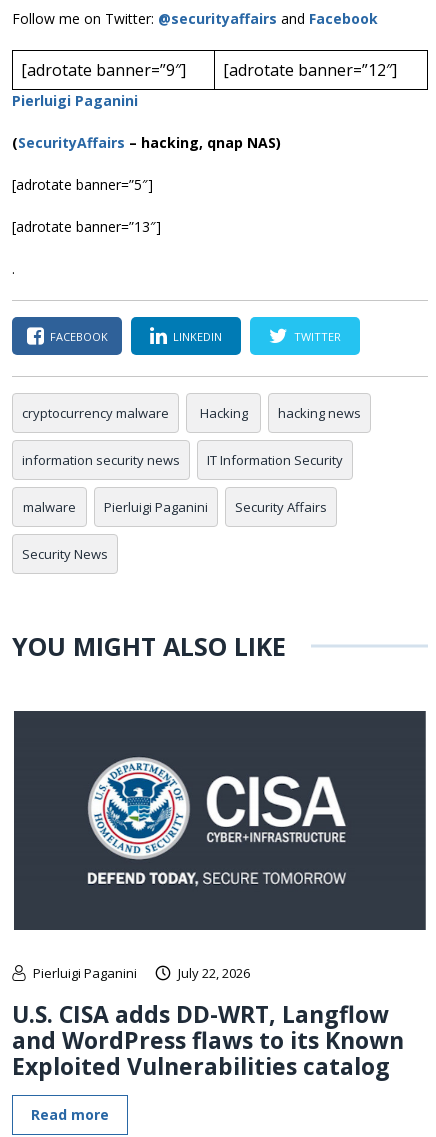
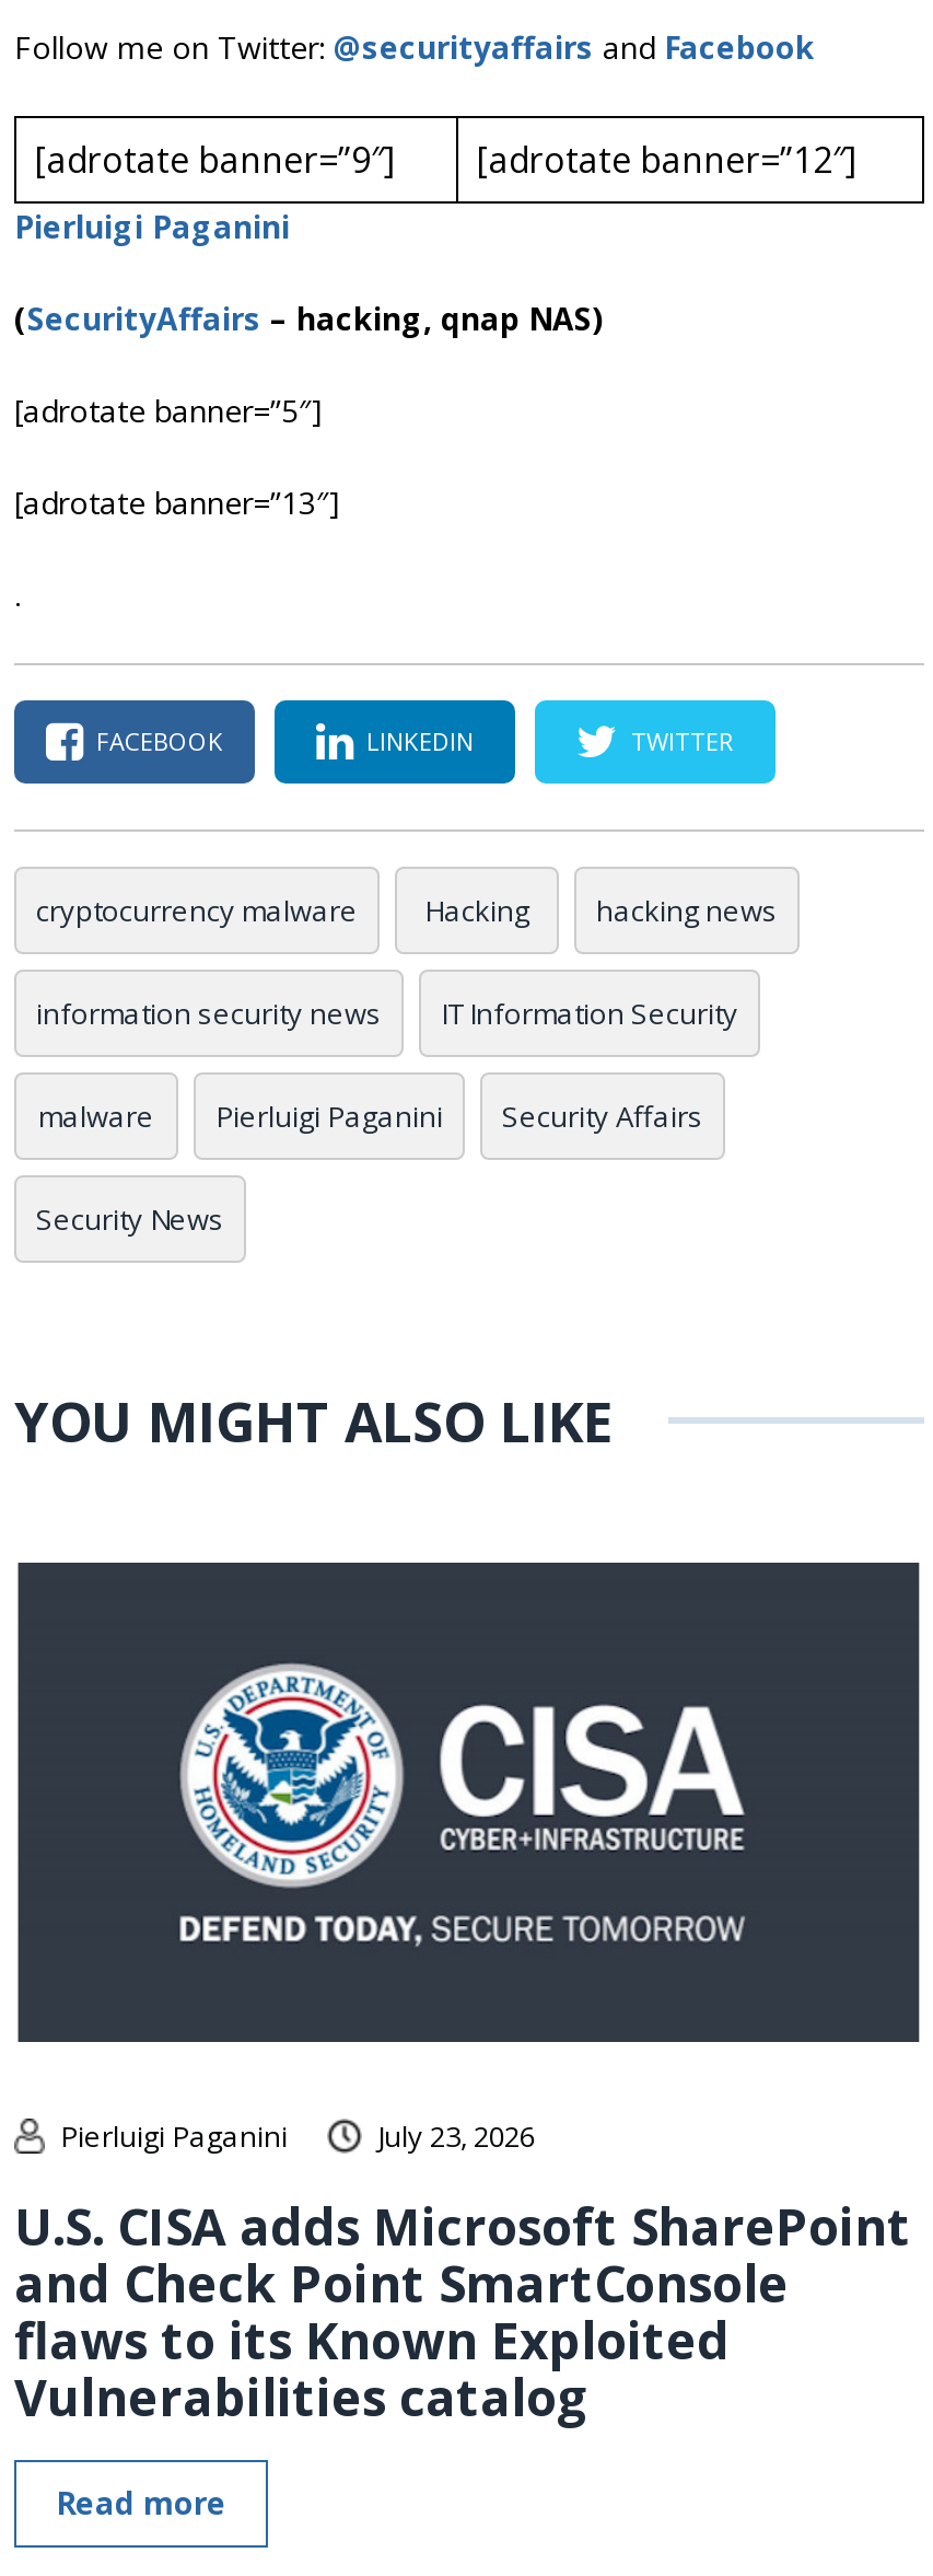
[178,964,250,982] July 22, 2026 -> [377,2116,535,2155] July 23, 2026
[12,998,404,1082] U.S. CISA adds DD-WRT, Langflow | and WordPress flaws to its Known | Exploited Vulnerabilities catalog -> [14,2190,911,2431] U.S. CISA adds Microsoft SharePoint | and Check Point SmartConsole | flaws to its Known Exploited | Vulnerabilities catalog

